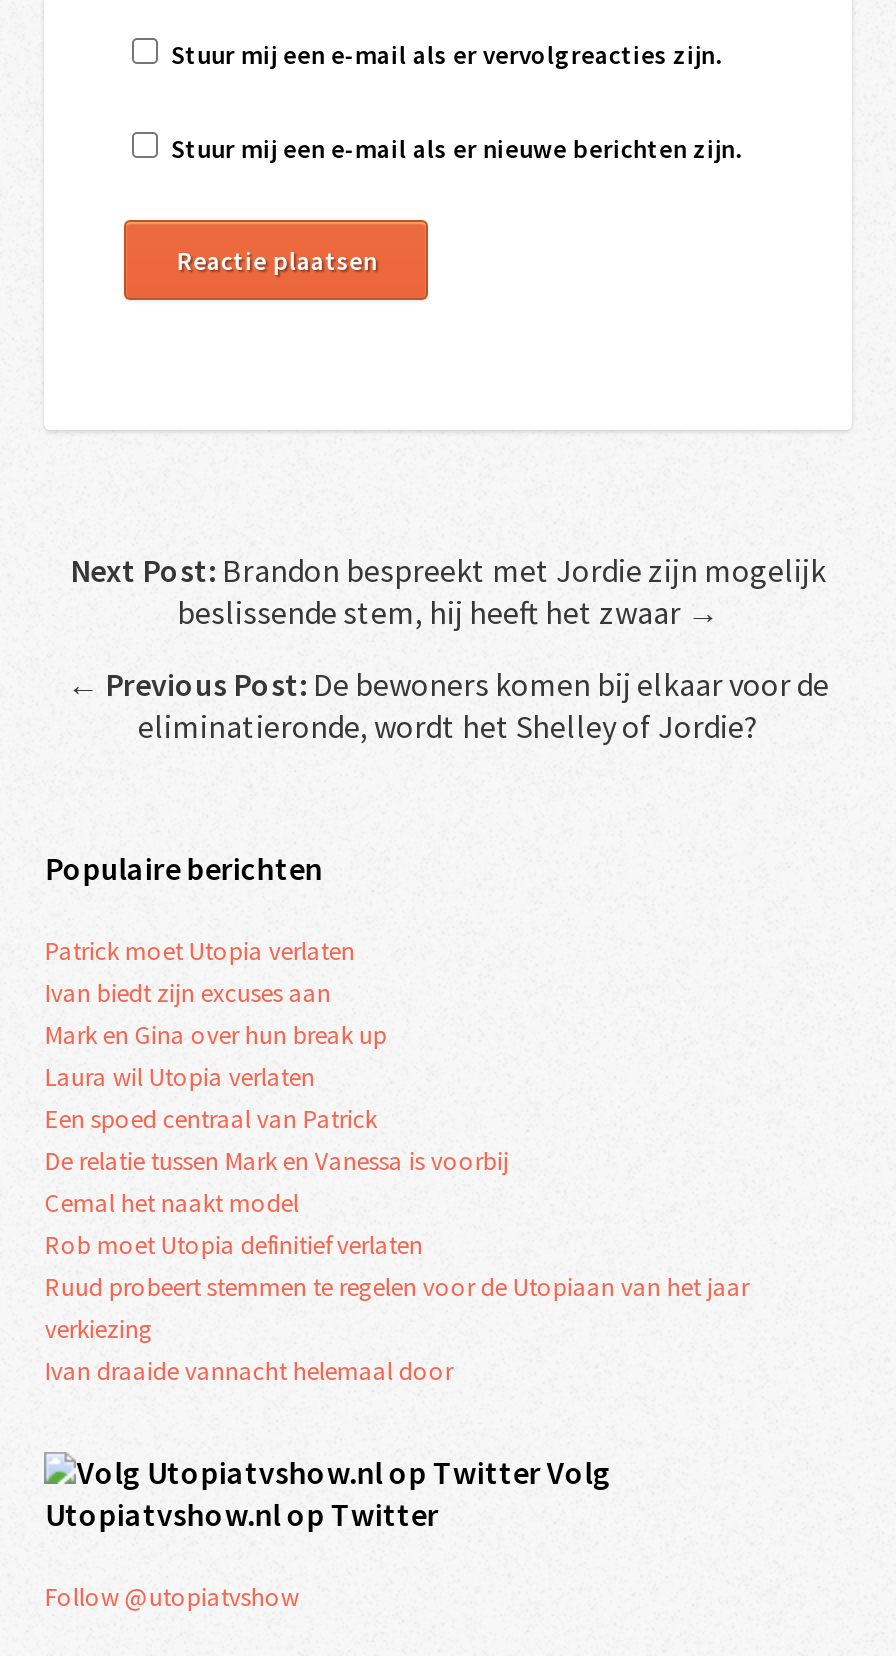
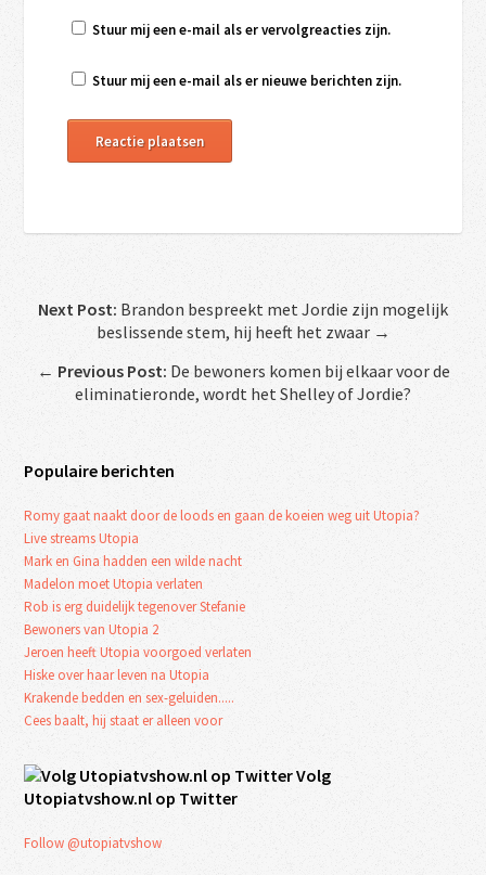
[45,933,749,1387] Patrick moet Utopia verlaten | Ivan biedt zijn excuses aan | Mark en Gina over hun break up | Laura wil Utopia verlaten | Een spoed centraal van Patrick | De relatie tussen Mark en Vanessa is voorbij | Cemal het naakt model | Rob moet Utopia definitief verlaten | Ruud probeert stemmen te regelen voor de Utopiaan van het jaar | verkiezing | Ivan draaide vannacht helemaal door -> [24,506,420,729] Romy gaat naakt door de loods en gaan de koeien weg uit Utopia? | Live streams Utopia | Mark en Gina hadden een wilde nacht | Madelon moet Utopia verlaten | Rob is erg duidelijk tegenover Stefanie | Bewoners van Utopia 2 | Jeroen heeft Utopia voorgoed verlaten | Hiske over haar leven na Utopia | Krakende bedden en sex-geluiden..... | Cees baalt, hij staat er alleen voor

